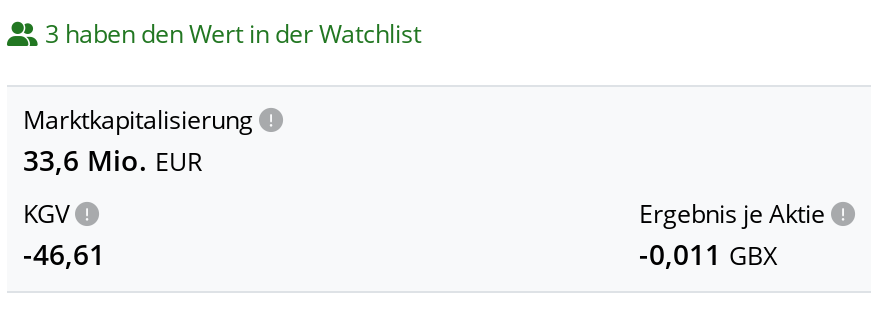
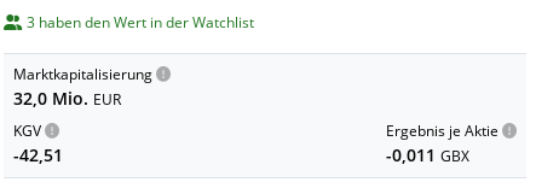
[23,141,201,179] 33,6 Mio. EUR -> [13,87,121,110] 32,0 Mio. EUR
[23,235,105,273] -46,61 -> [13,143,63,166] -42,51

